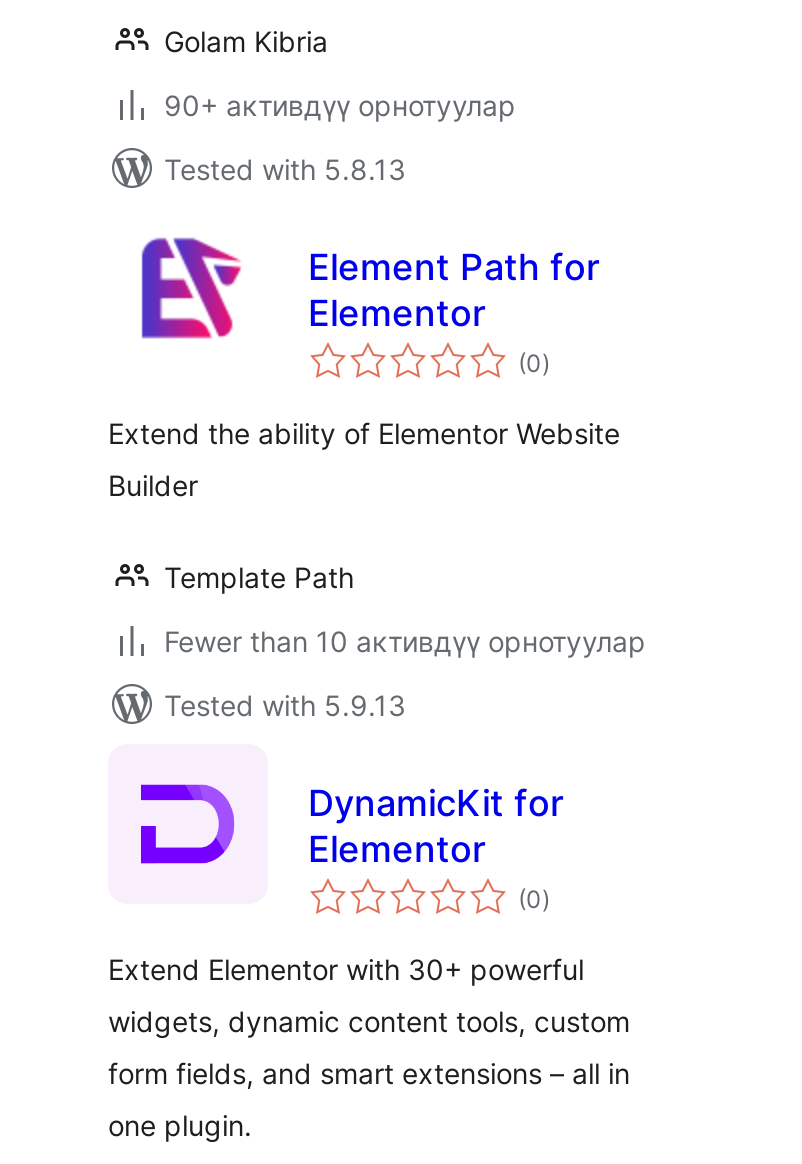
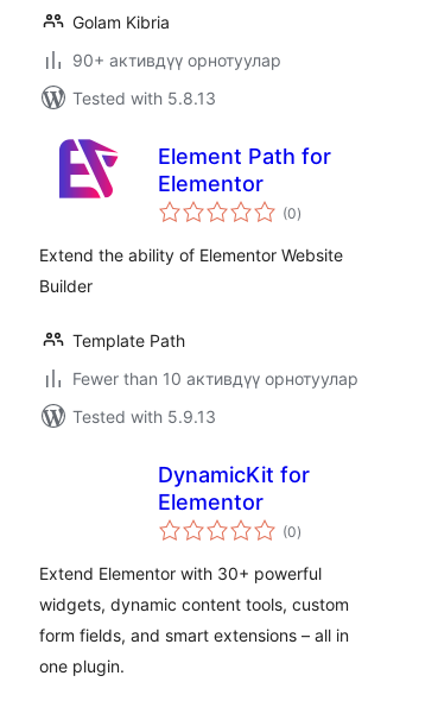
[136,778,240,870] [image] -> none

